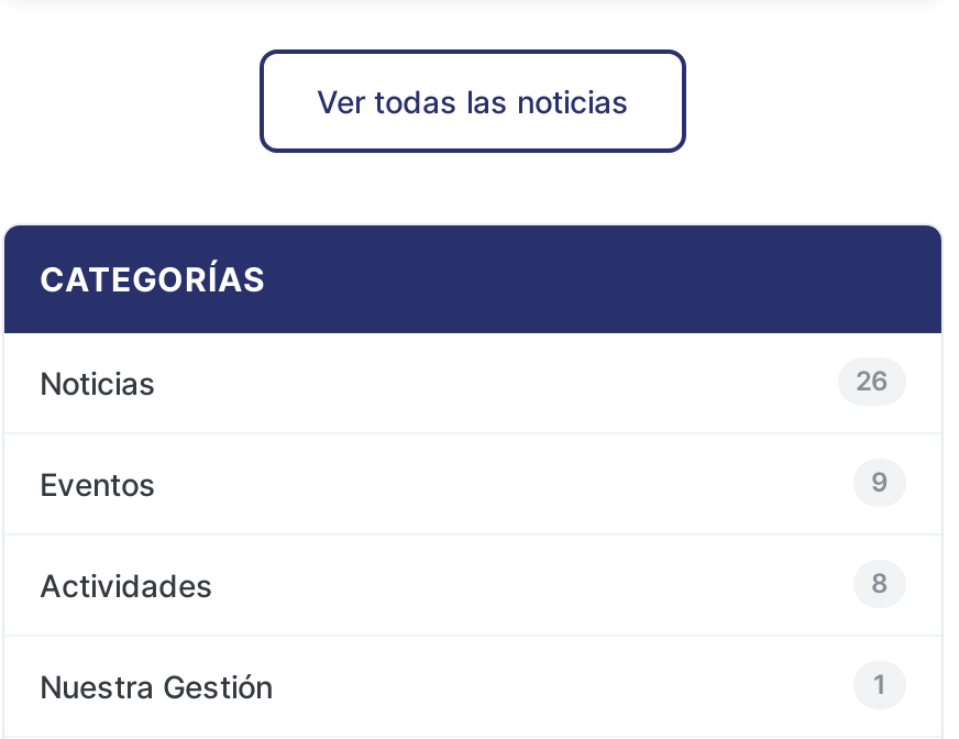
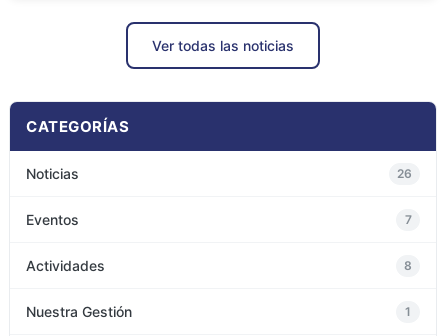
[871,466,889,499] 9 -> [404,212,411,227] 7

